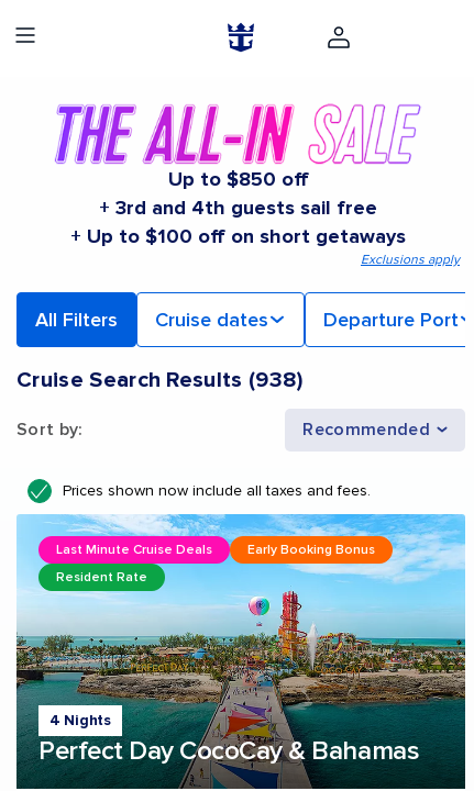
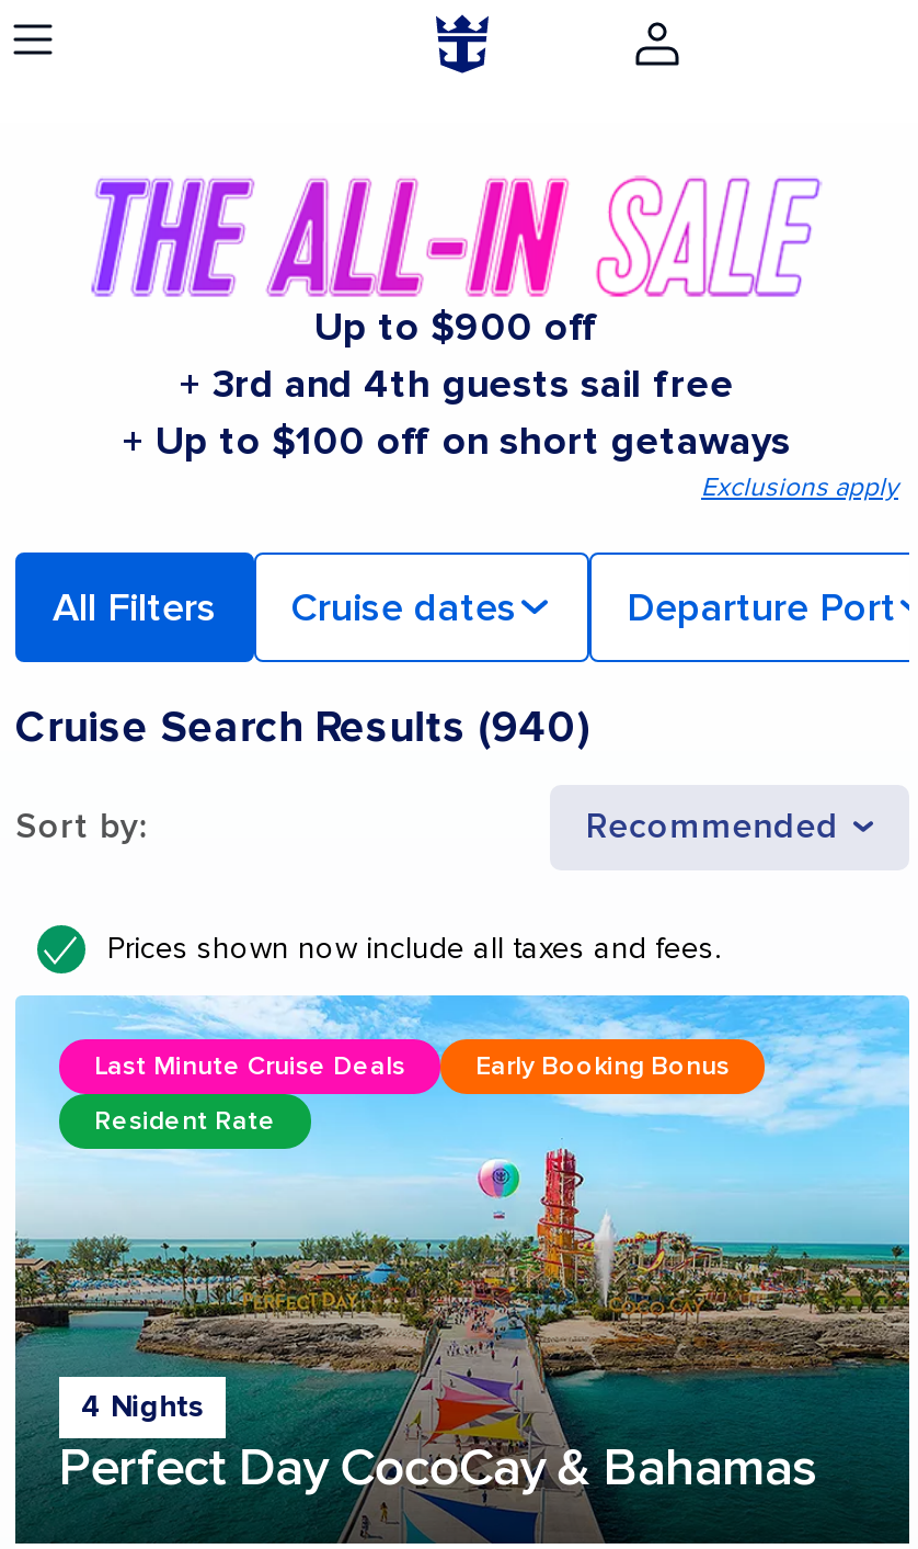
[168,167,308,191] Up to $850 off -> [314,302,599,350] Up to $900 off
[16,367,303,393] Cruise Search Results (938) -> [15,701,589,754] Cruise Search Results (940)

